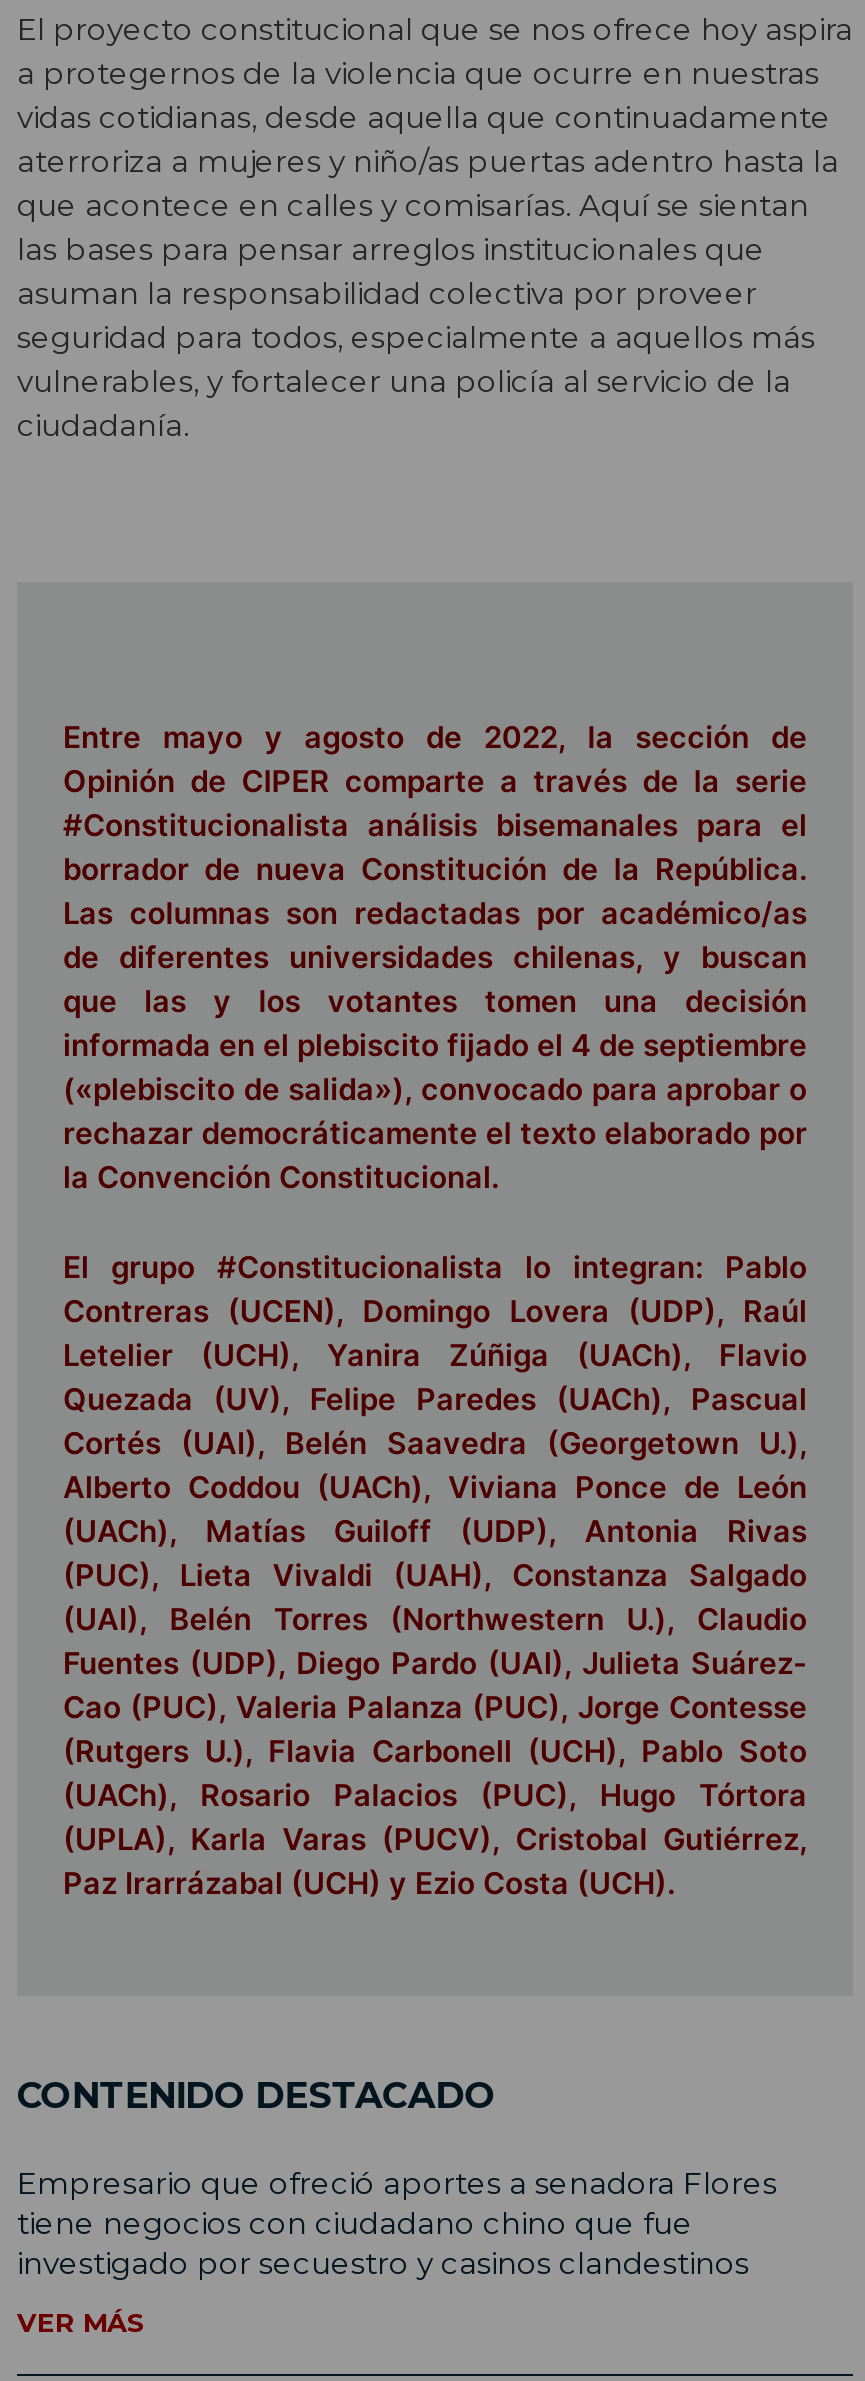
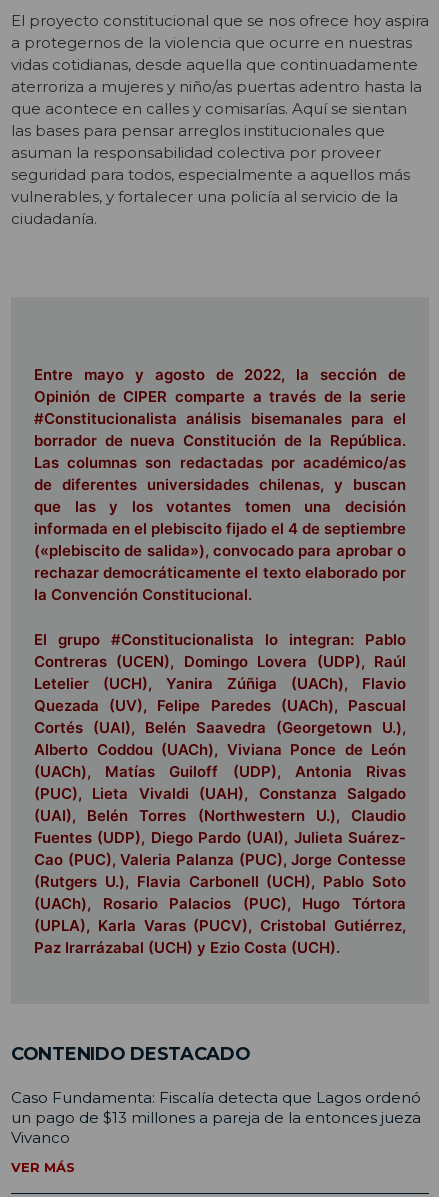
[17,2163,777,2281] Empresario que ofreció aportes a senadora Flores | tiene negocios con ciudadano chino que fue | investigado por secuestro y casinos clandestinos -> [11,1088,421,1147] Caso Fundamenta: Fiscalía detecta que Lagos ordenó | un pago de $13 millones a pareja de la entonces jueza | Vivanco

